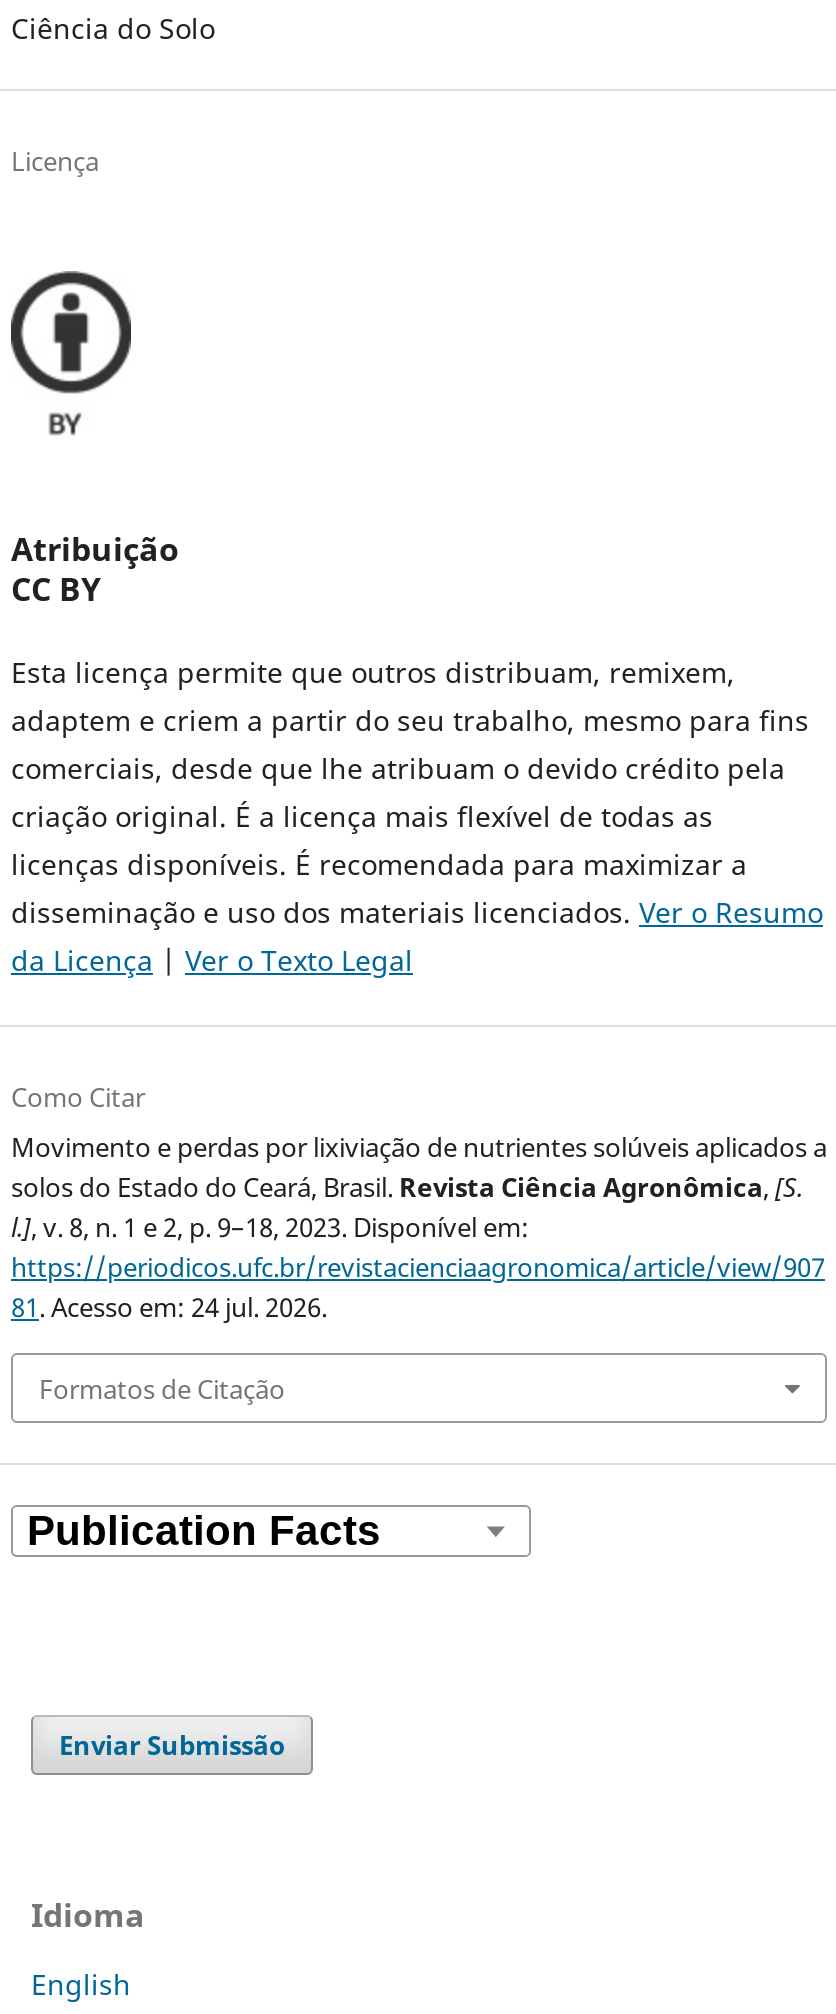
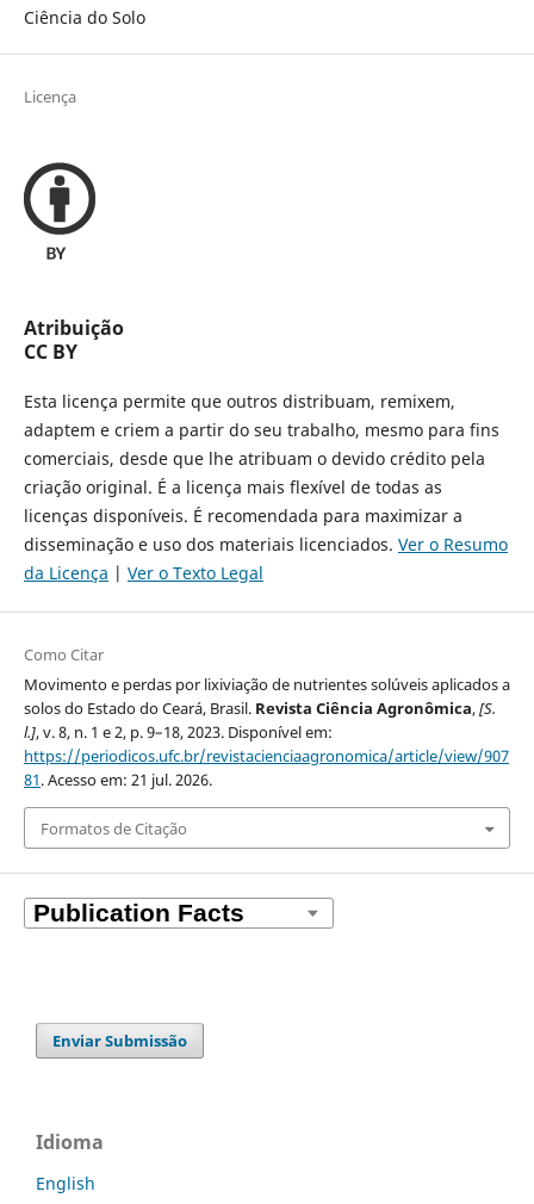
[11,1289,327,1325] 81. Acesso em: 24 jul. 2026. -> [24,769,212,791] 81. Acesso em: 21 jul. 2026.

